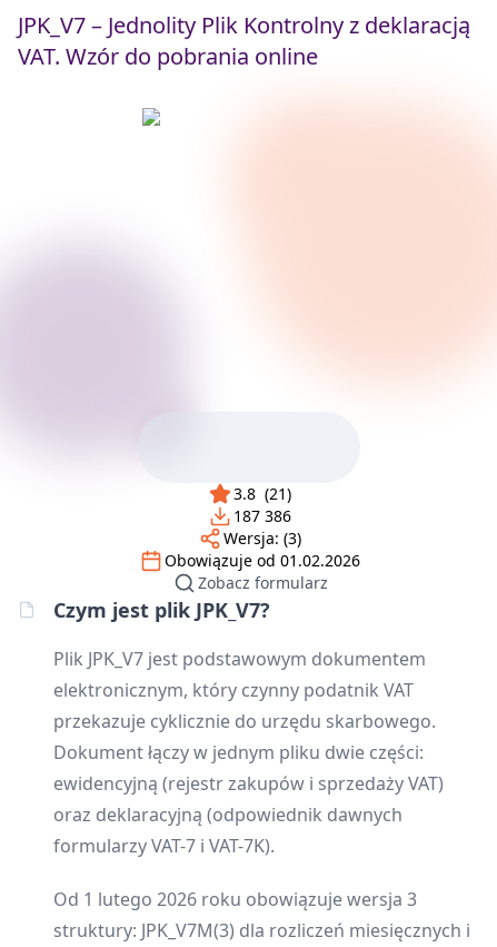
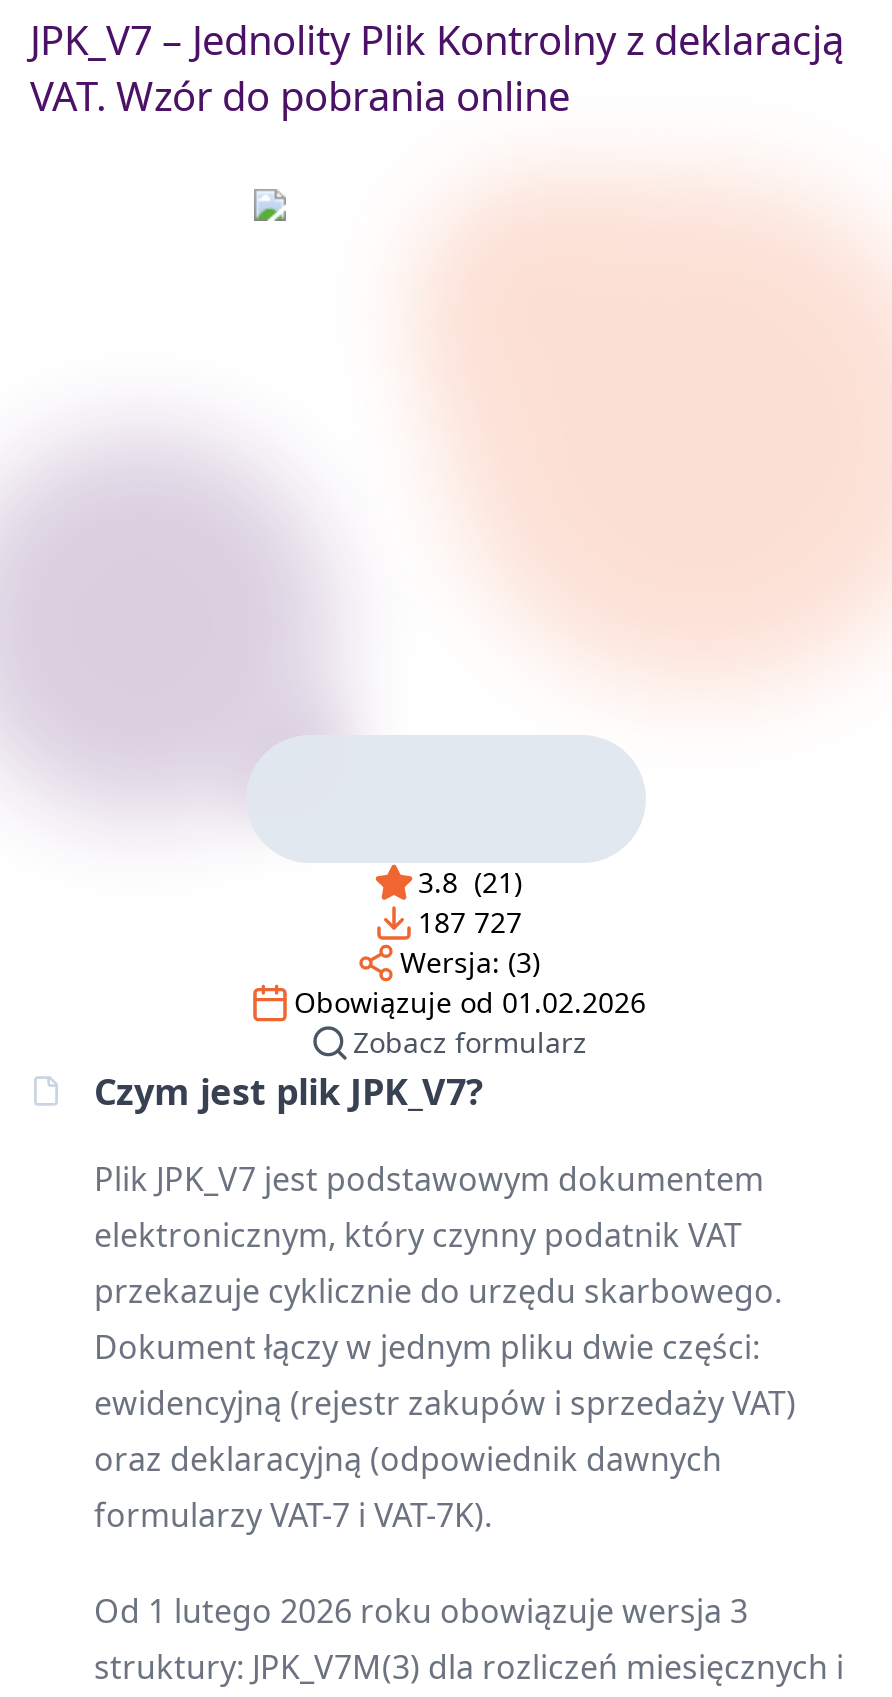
[233,505,291,526] 187 386 -> [418,902,522,940] 187 727

